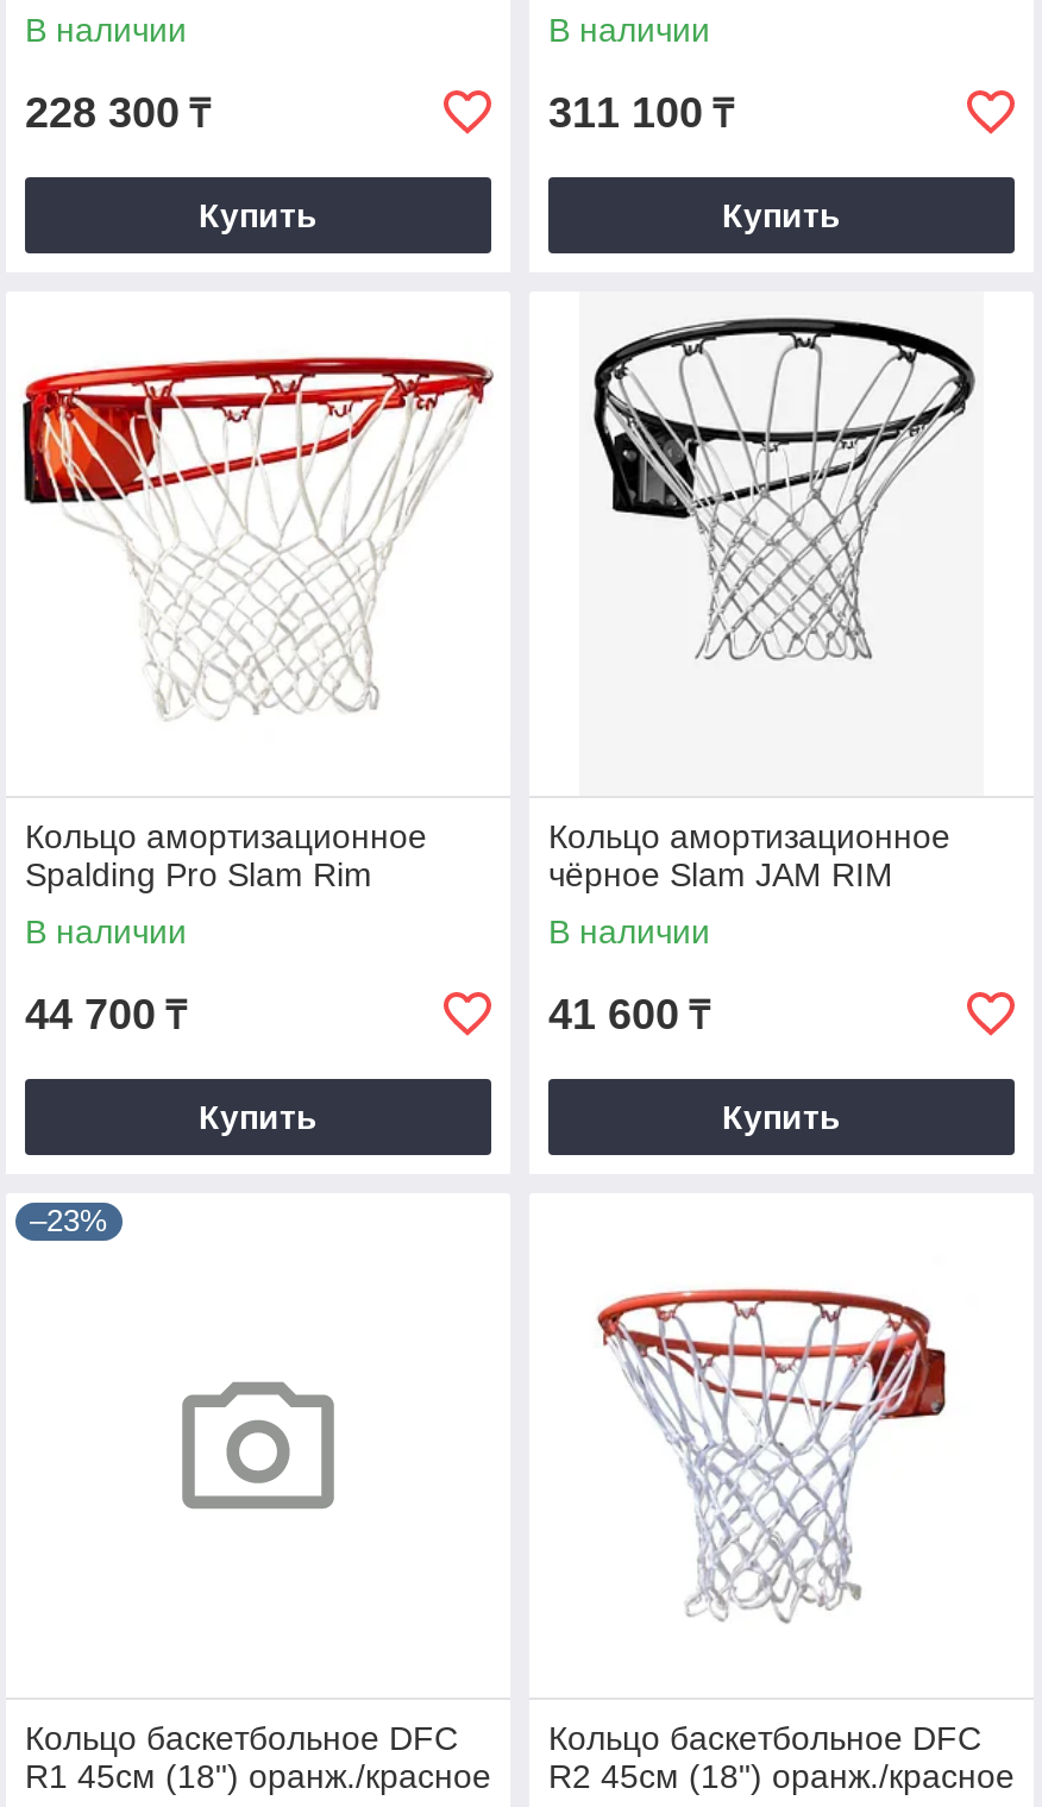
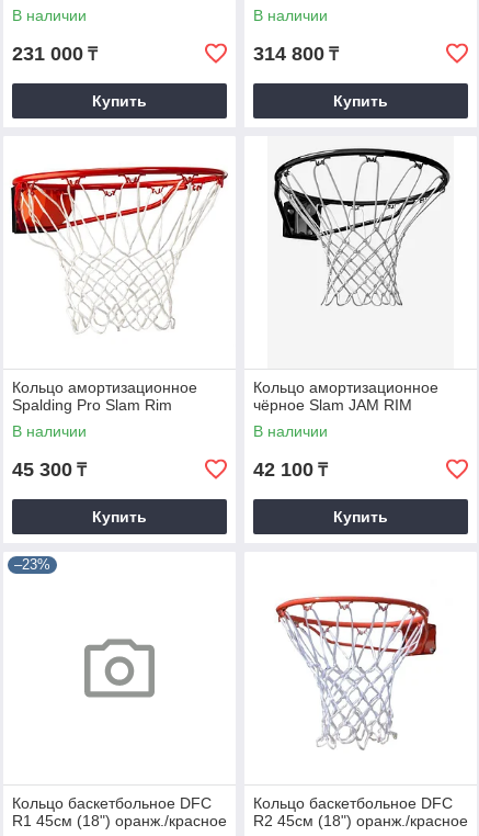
[25,89,211,137] 228 300 ₸ -> [12,43,98,65] 231 000 ₸
[548,89,734,137] 311 100 ₸ -> [253,43,339,65] 314 800 ₸
[25,991,187,1039] 44 700 ₸ -> [12,459,87,481] 45 300 ₸
[548,991,710,1039] 41 600 ₸ -> [253,459,328,481] 42 100 ₸

